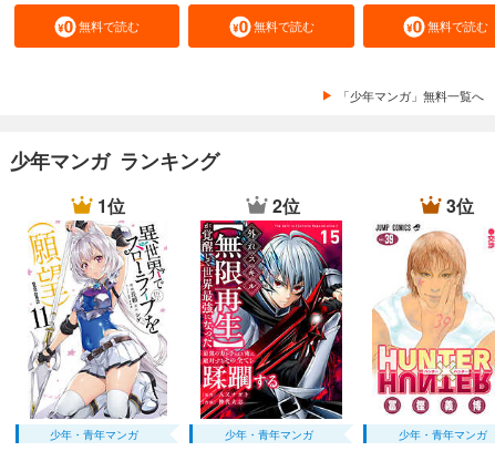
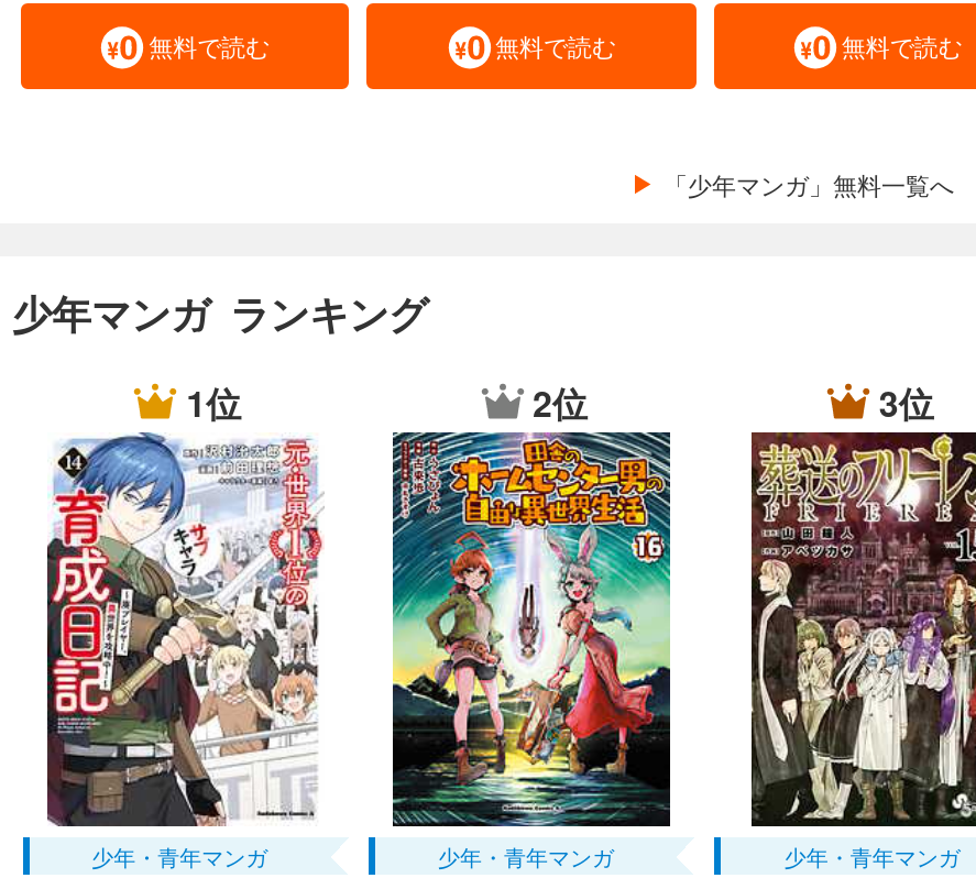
[27,221,167,420] [image] -> [45,432,325,828] [image]
[199,219,343,420] [image] -> [391,430,672,828] [image]
[371,221,492,419] [image] -> [732,430,969,828] [image]

